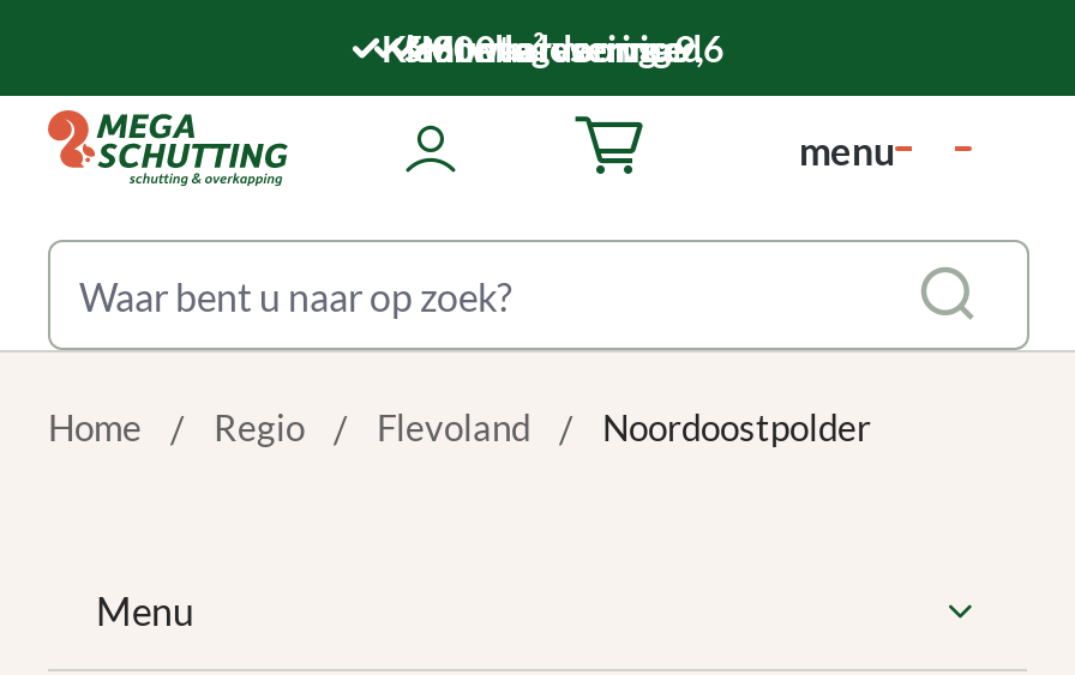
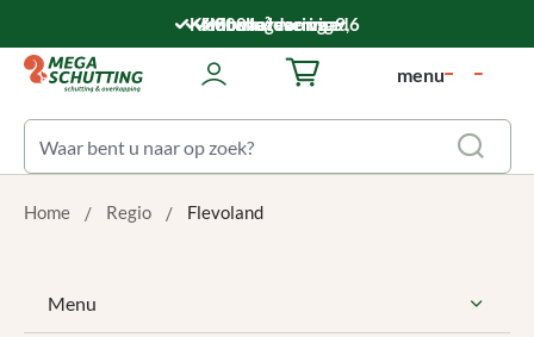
[602,405,871,448] Noordoostpolder -> none

